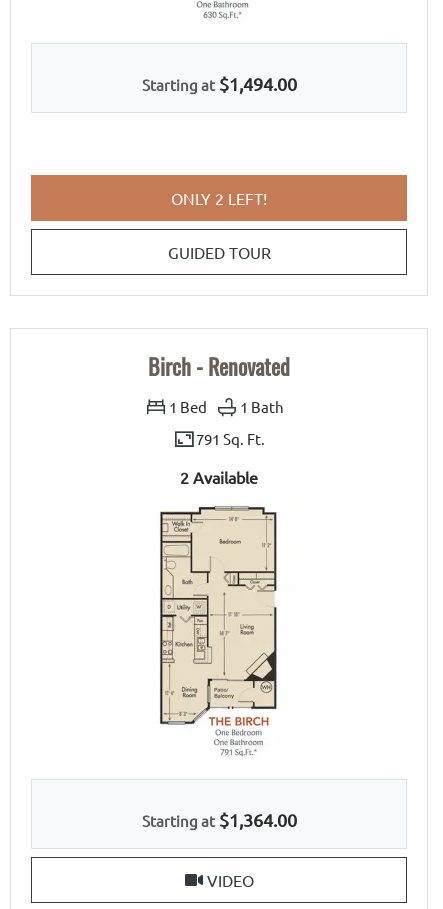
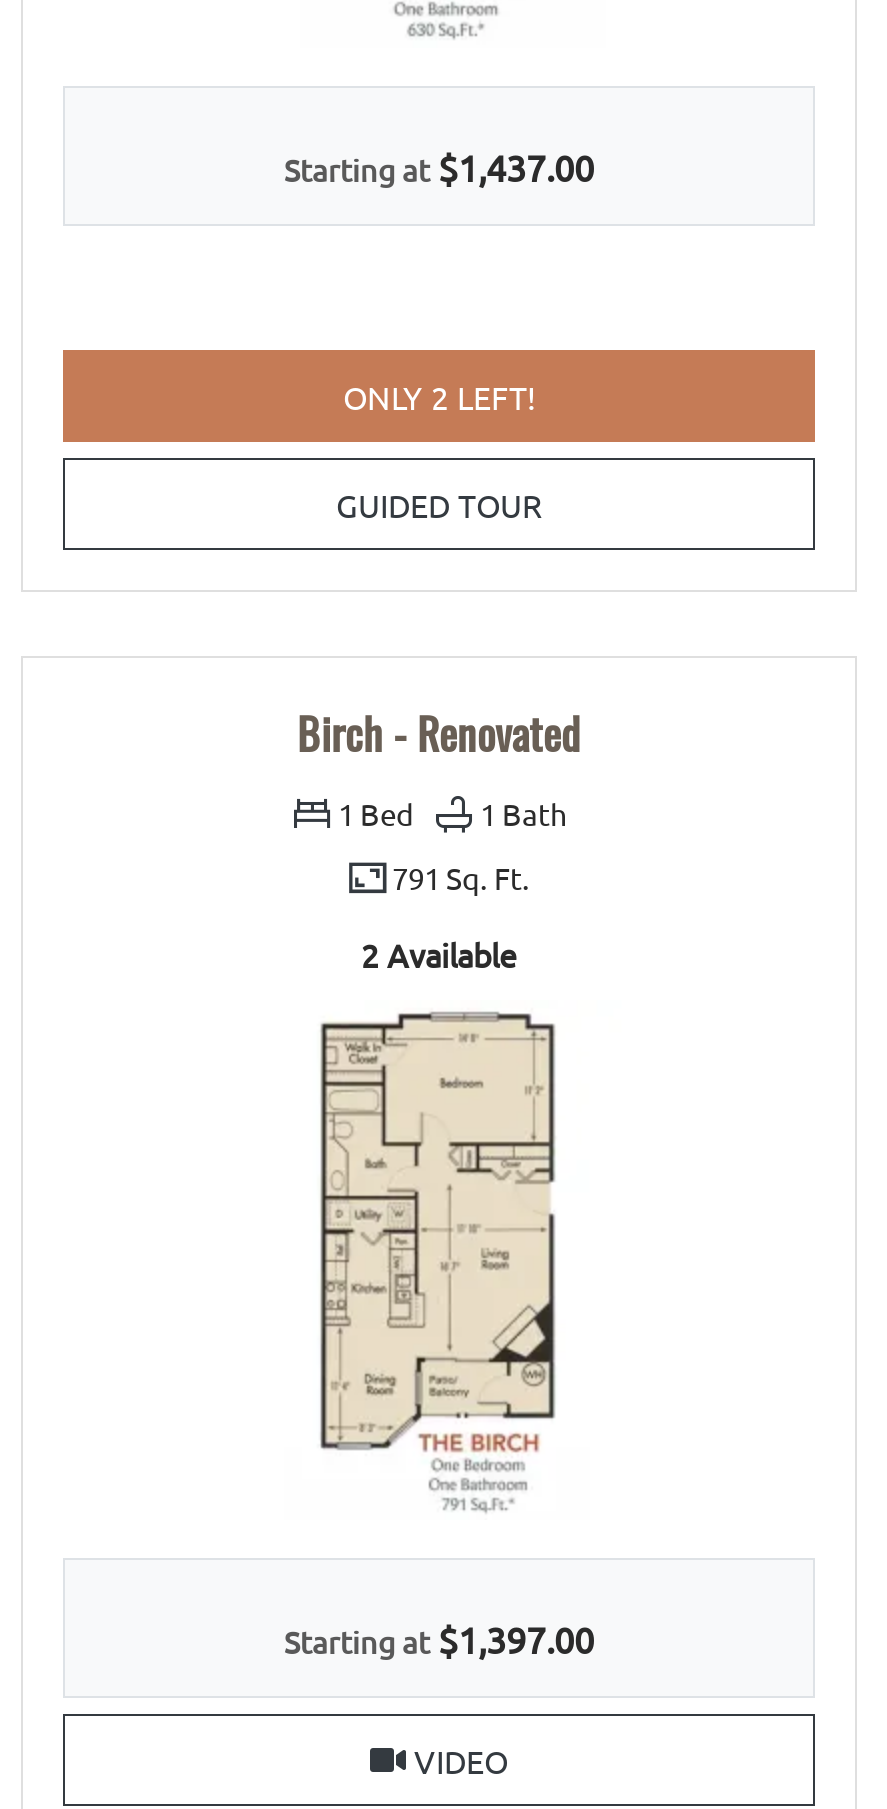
[141,73,296,94] Starting at $1,494.00 -> [284,146,594,188] Starting at $1,437.00
[141,809,296,830] Starting at $1,364.00 -> [284,1618,594,1660] Starting at $1,397.00

